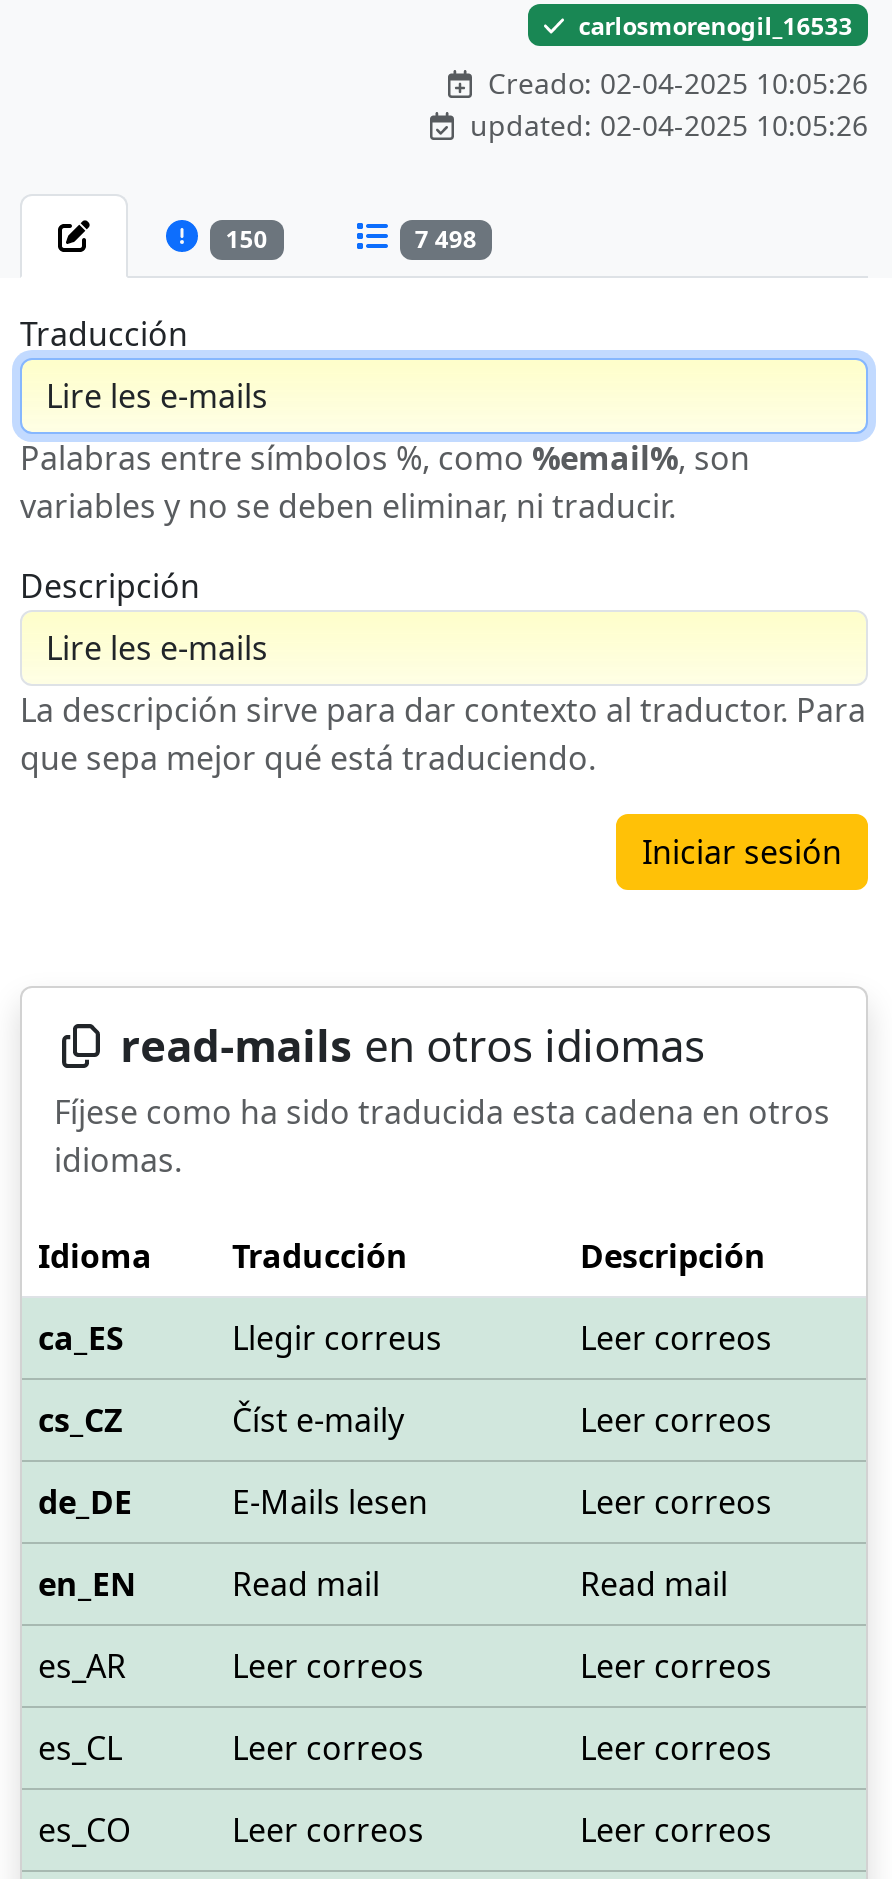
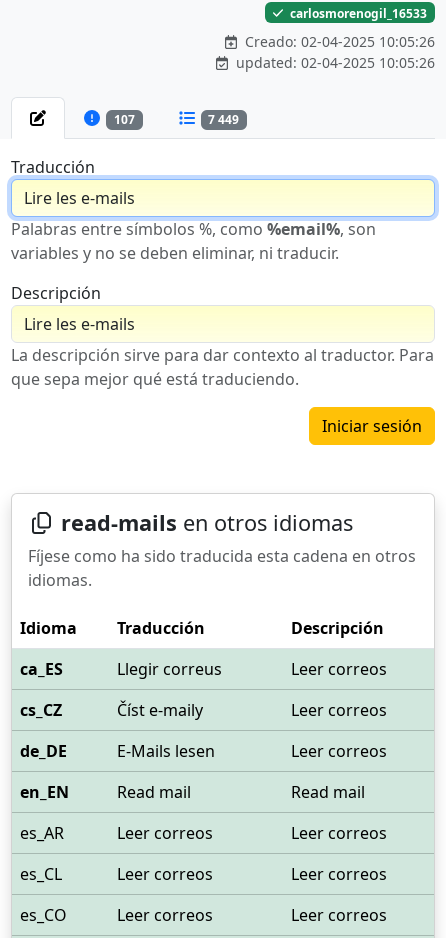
[226,222,268,256] 150 -> [114,111,135,128] 107
[415,222,477,256] 7 498 -> [208,111,239,128] 7 449

